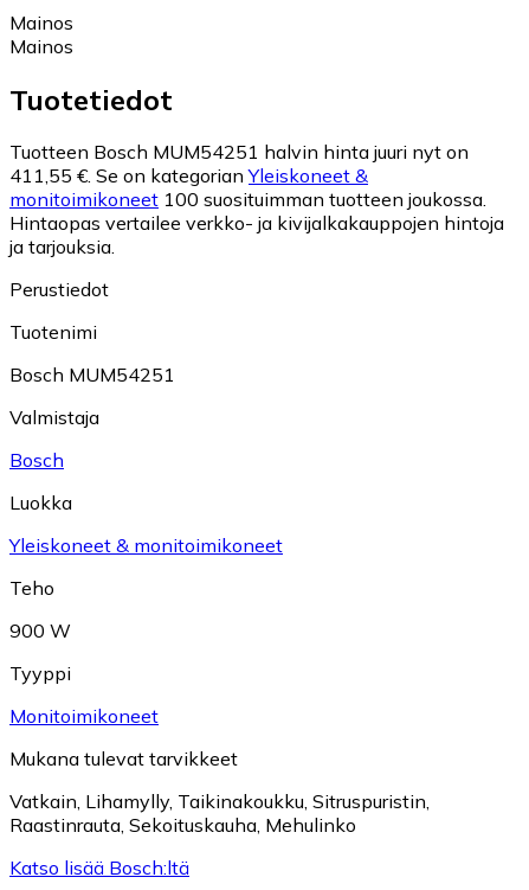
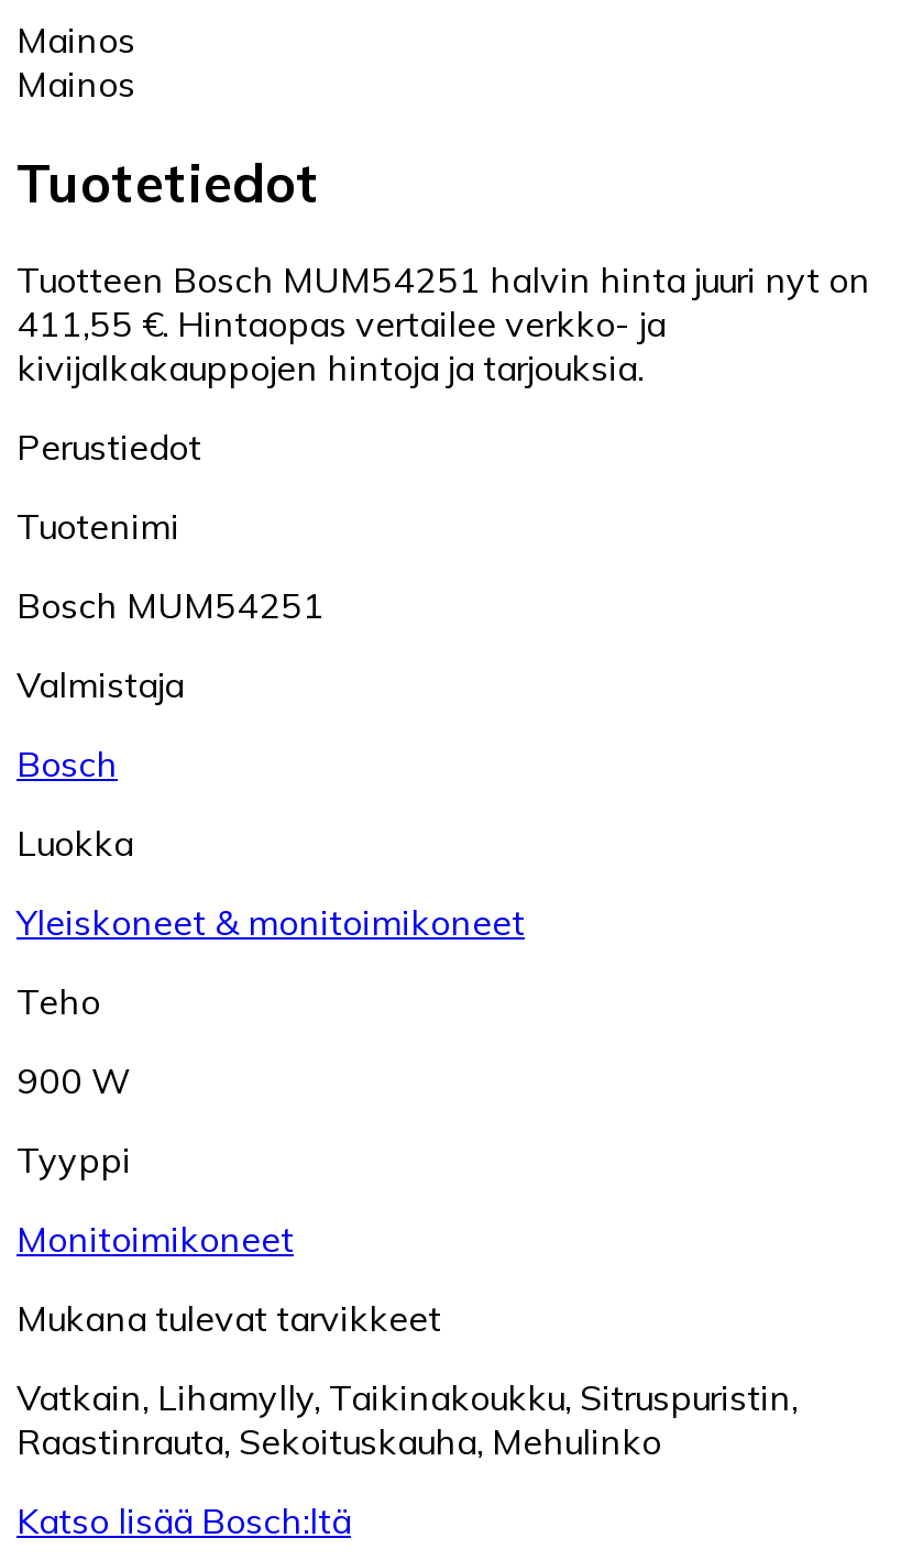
[9,164,504,259] 411,55 €. Se on kategorian Yleiskoneet & | monitoimikoneet 100 suosituimman tuotteen joukossa. | Hintaopas vertailee verkko- ja kivijalkakauppojen hintoja | ja tarjouksia. -> [17,303,666,391] 411,55 €. Hintaopas vertailee verkko- ja | kivijalkakauppojen hintoja ja tarjouksia.

